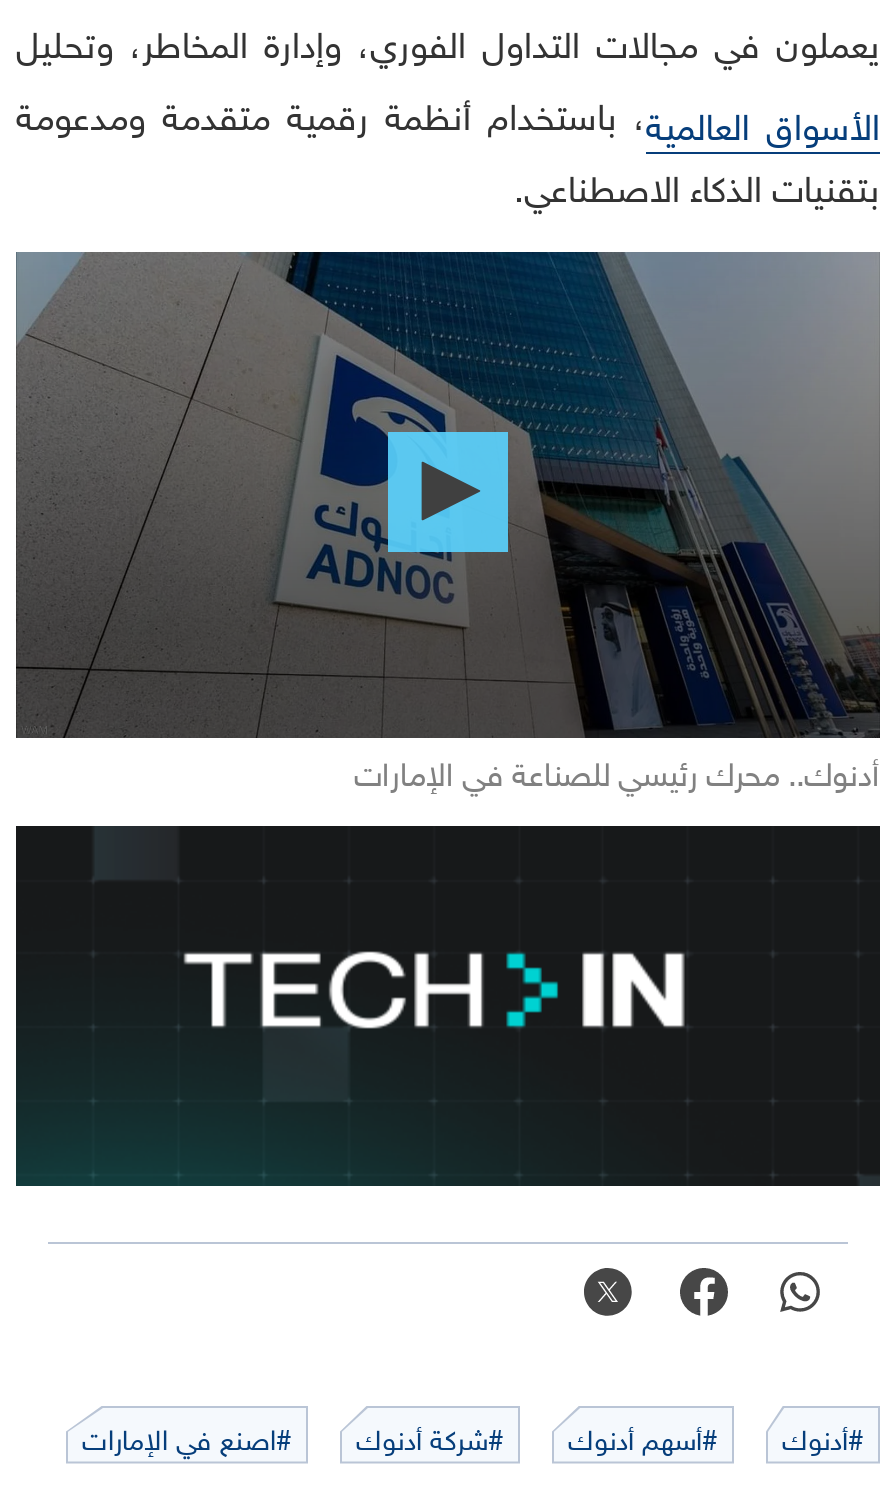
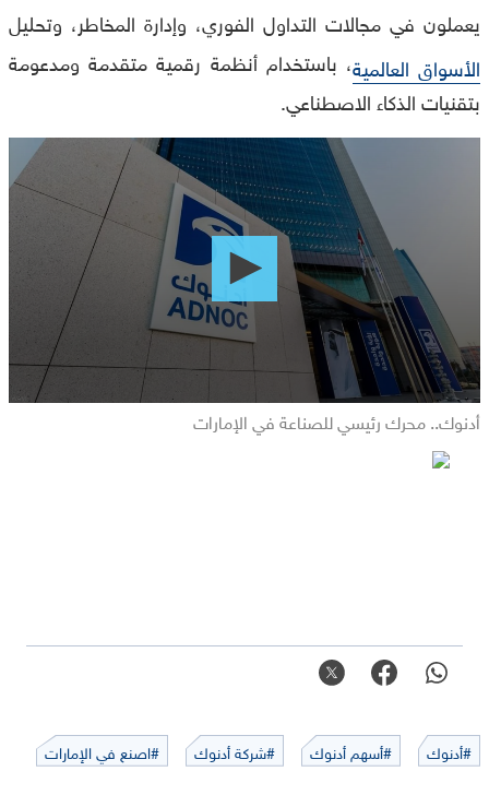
[14,824,882,1188] [image] -> none

